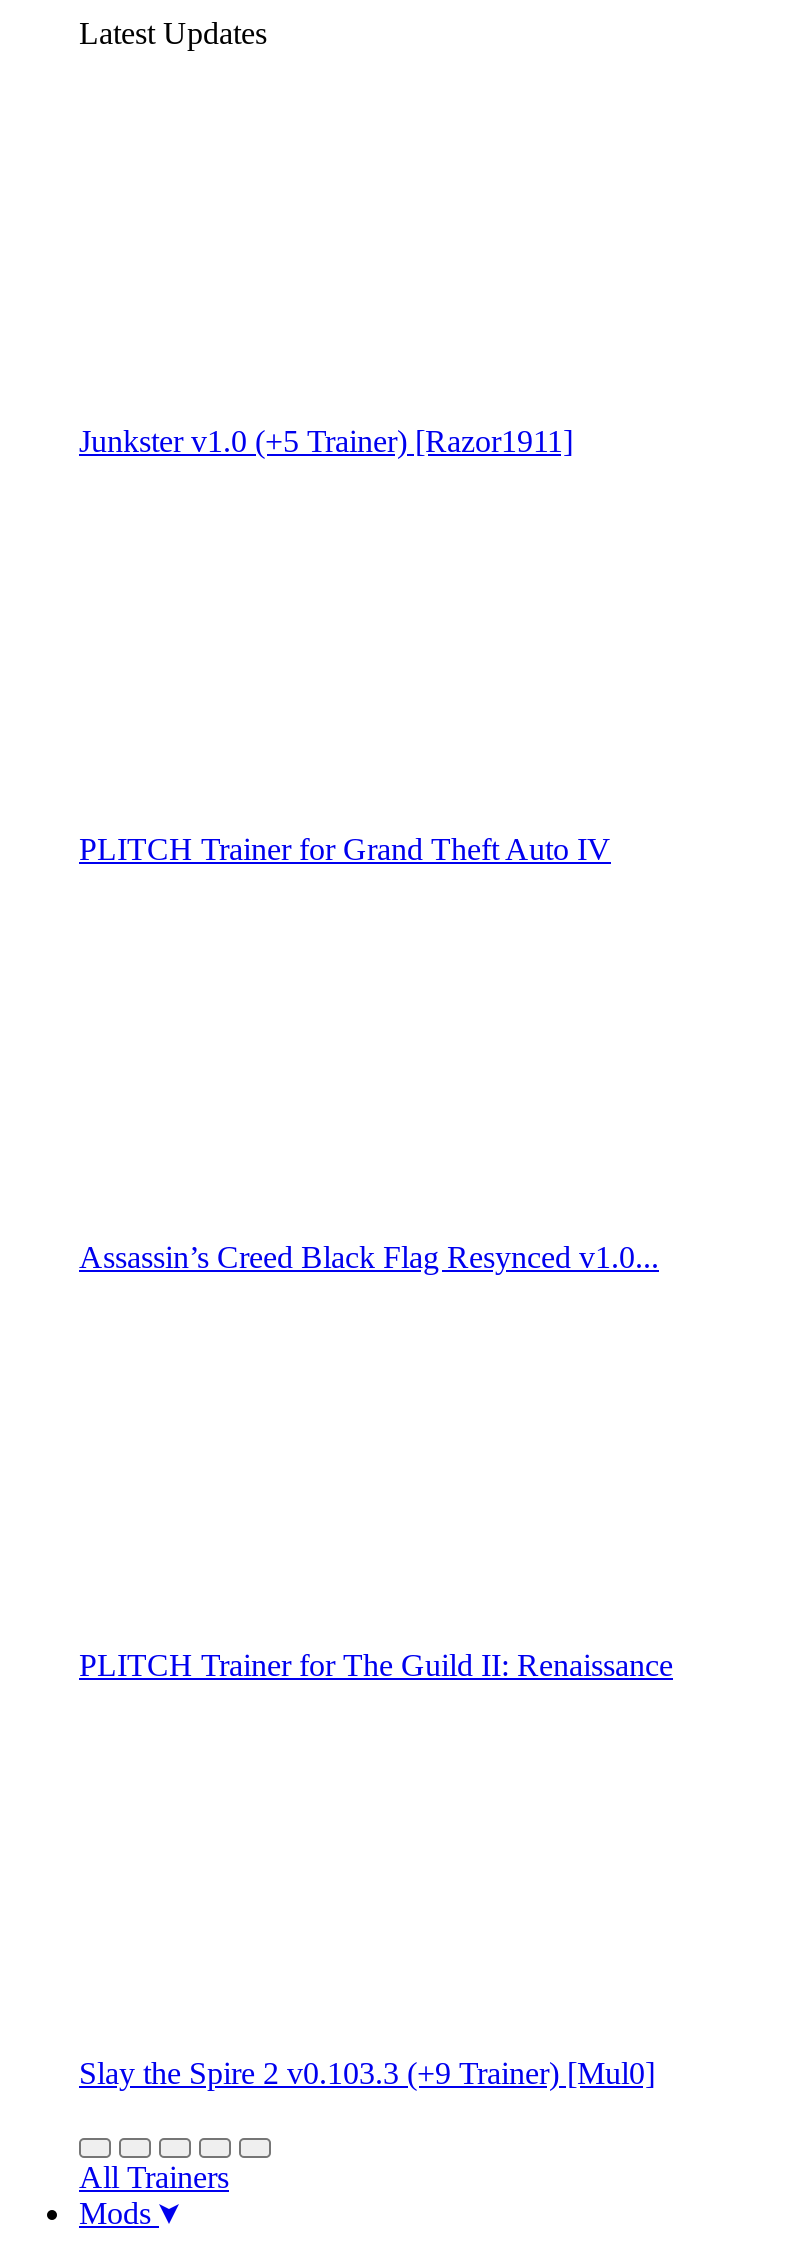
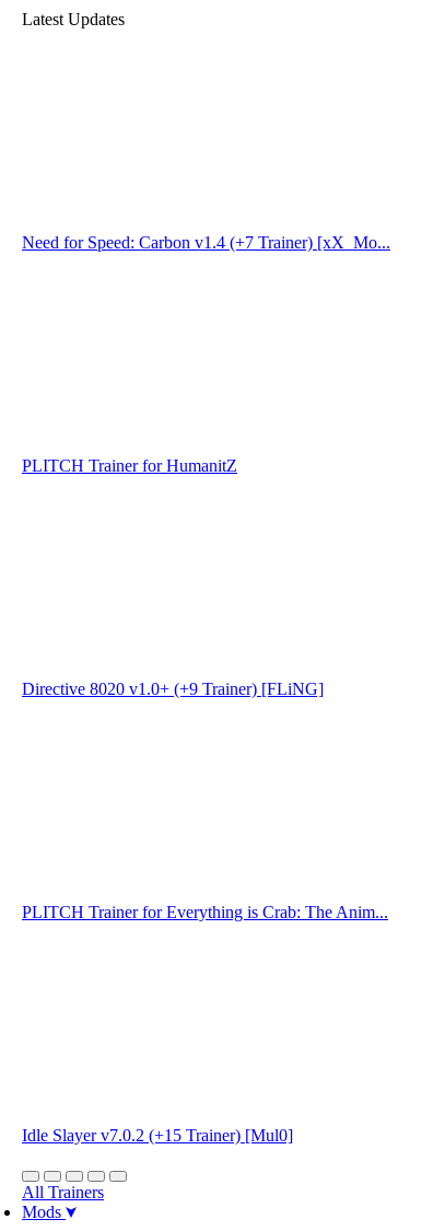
[79,424,573,458] Junkster v1.0 (+5 Trainer) [Razor1911] -> [22,233,390,252] Need for Speed: Carbon v1.4 (+7 Trainer) [xX_Mo...
[79,832,611,866] PLITCH Trainer for Grand Theft Auto IV -> [22,456,237,475] PLITCH Trainer for HumanitZ
[79,1240,659,1274] Assassin’s Creed Black Flag Resynced v1.0... -> [22,680,324,698] Directive 8020 v1.0+ (+9 Trainer) [FLiNG]
[79,1648,673,1682] PLITCH Trainer for The Guild II: Renaissance -> [22,903,388,921] PLITCH Trainer for Everything is Crab: The Anim...
[79,2056,655,2090] Slay the Spire 2 v0.103.3 (+9 Trainer) [Mul0] -> [22,1126,293,1145] Idle Slayer v7.0.2 (+15 Trainer) [Mul0]

